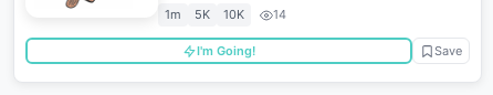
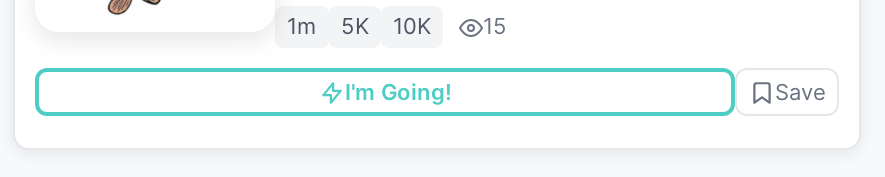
[165,7,286,22] 1m 5K 10K 14 -> [287,12,507,40] 1m 5K 10K 15

